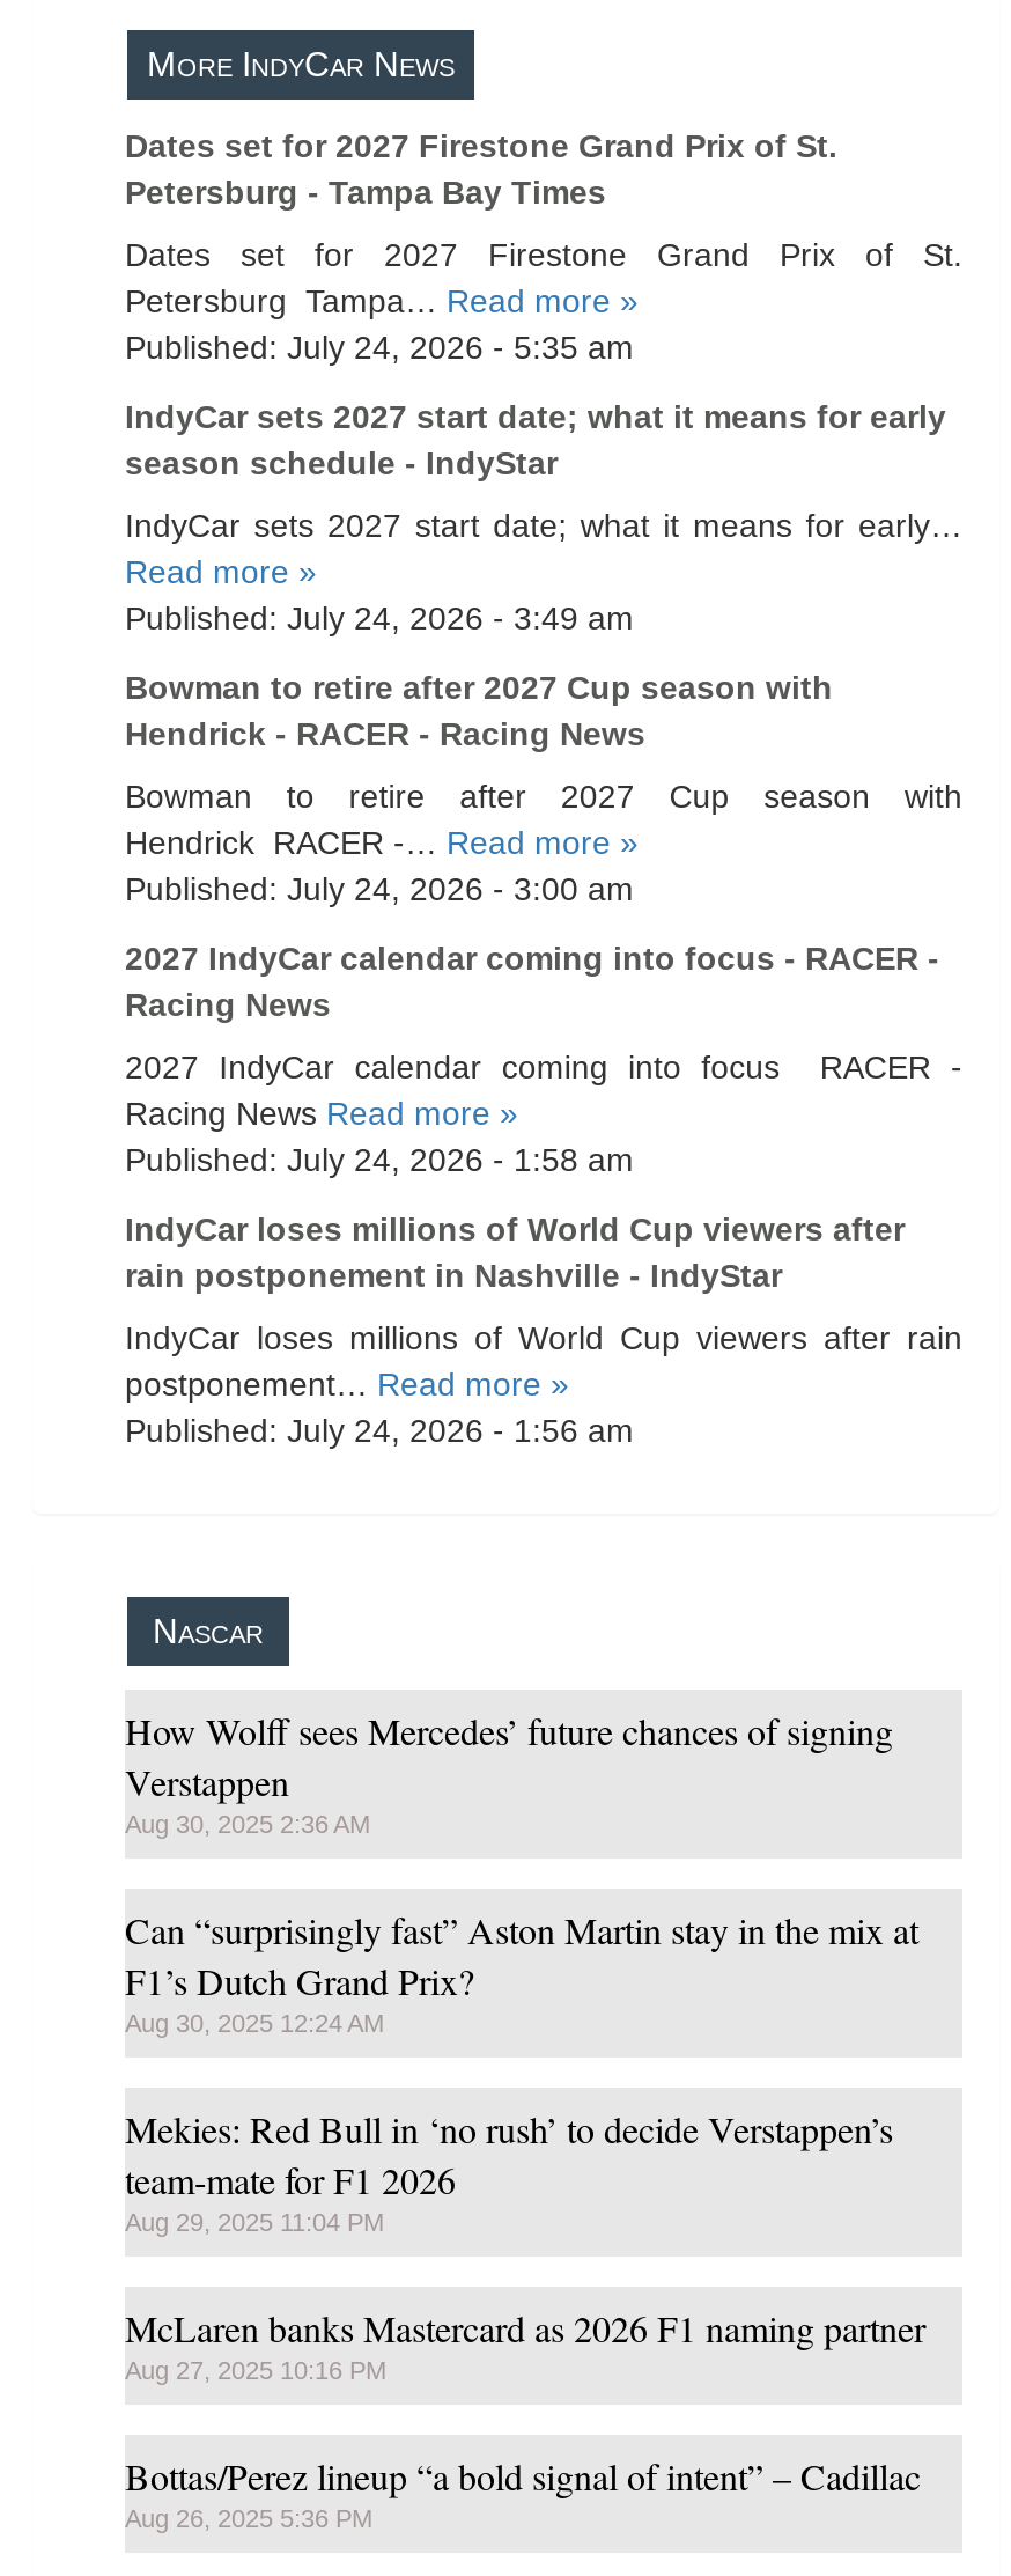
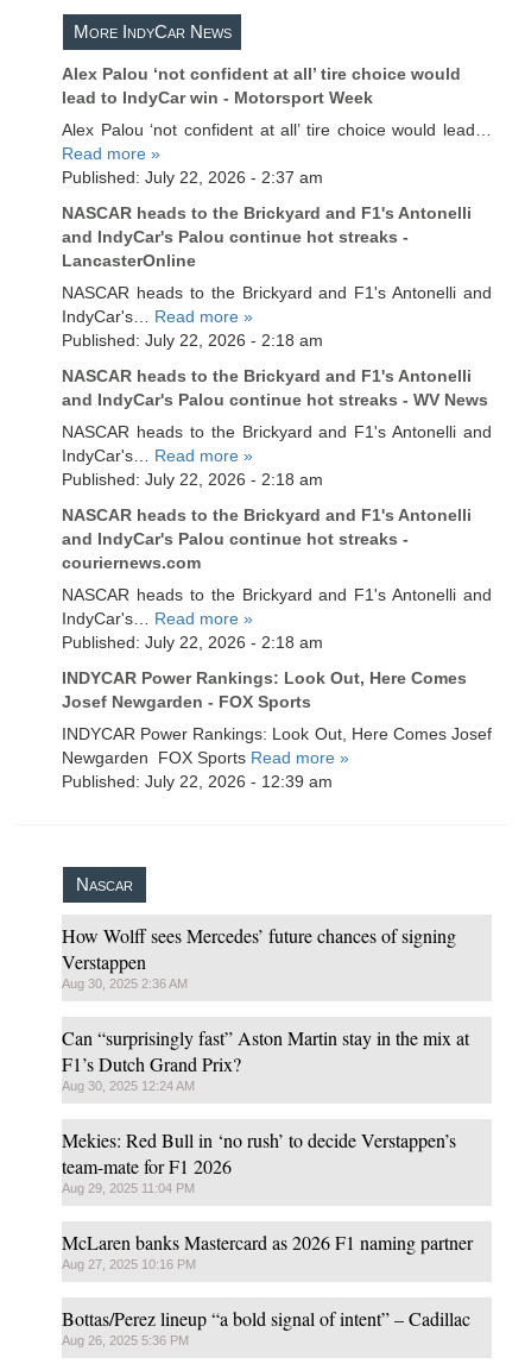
[125,127,962,543] Dates set for 2027 Firestone Grand Prix of St. | Petersburg - Tampa Bay Times | Dates set for 2027 Firestone Grand Prix of St. | Petersburg Tampa… Read more » | Published: July 24, 2026 - 5:35 am | IndyCar sets 2027 start date; what it means for early | season schedule - IndyStar | IndyCar sets 2027 start date; what it means for early… -> [62,64,492,139] Alex Palou ‘not confident at all’ tire choice would | lead to IndyCar win - Motorsport Week | Alex Palou ‘not confident at all’ tire choice would lead…
moved [125,552,317,589] -> [62,144,160,163]: Read more »
[125,599,962,1448] Published: July 24, 2026 - 3:49 am | Bowman to retire after 2027 Cup season with | Hendrick - RACER - Racing News | Bowman to retire after 2027 Cup season with | Hendrick RACER -… Read more » | Published: July 24, 2026 - 3:00 am | 2027 IndyCar calendar coming into focus - RACER - | Racing News | 2027 IndyCar calendar coming into focus RACER - | Racing News Read more » | Published: July 24, 2026 - 1:58 am | IndyCar loses millions of World Cup viewers after | rain postponement in Nashville - IndyStar | IndyCar loses millions of World Cup viewers after rain | postponement… Read more » | Published: July 24, 2026 - 1:56 am -> [62,167,492,790] Published: July 22, 2026 - 2:37 am | NASCAR heads to the Brickyard and F1's Antonelli | and IndyCar's Palou continue hot streaks - | LancasterOnline | NASCAR heads to the Brickyard and F1's Antonelli and | IndyCar's… Read more » | Published: July 22, 2026 - 2:18 am | NASCAR heads to the Brickyard and F1's Antonelli | and IndyCar's Palou continue hot streaks - WV News | NASCAR heads to the Brickyard and F1's Antonelli and | IndyCar's… Read more » | Published: July 22, 2026 - 2:18 am | NASCAR heads to the Brickyard and F1's Antonelli | and IndyCar's Palou continue hot streaks - | couriernews.com | NASCAR heads to the Brickyard and F1's Antonelli and | IndyCar's… Read more » | Published: July 22, 2026 - 2:18 am | INDYCAR Power Rankings: Look Out, Here Comes | Josef Newgarden - FOX Sports | INDYCAR Power Rankings: Look Out, Here Comes Josef | Newgarden FOX Sports Read more » | Published: July 22, 2026 - 12:39 am

